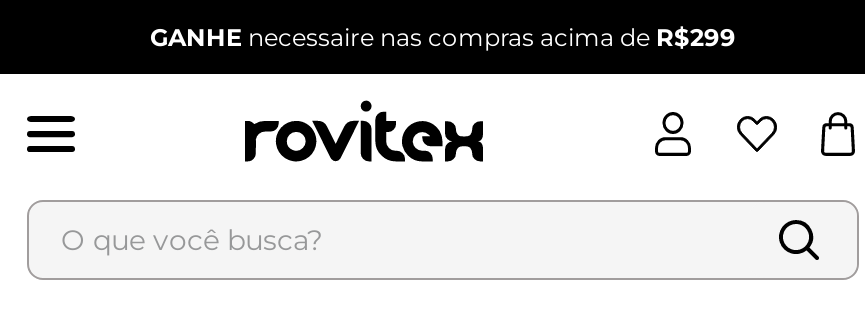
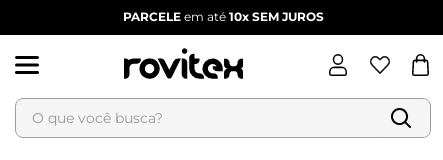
[150,21,736,51] GANHE necessaire nas compras acima de R$299 -> [122,8,323,23] PARCELE em até 10x SEM JUROS

